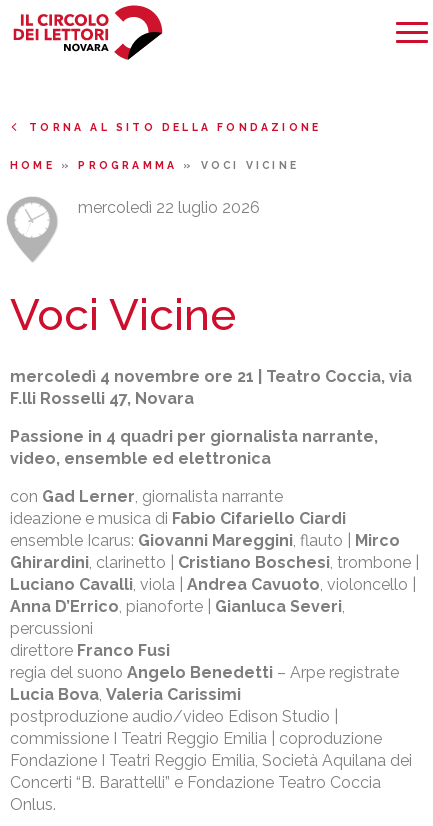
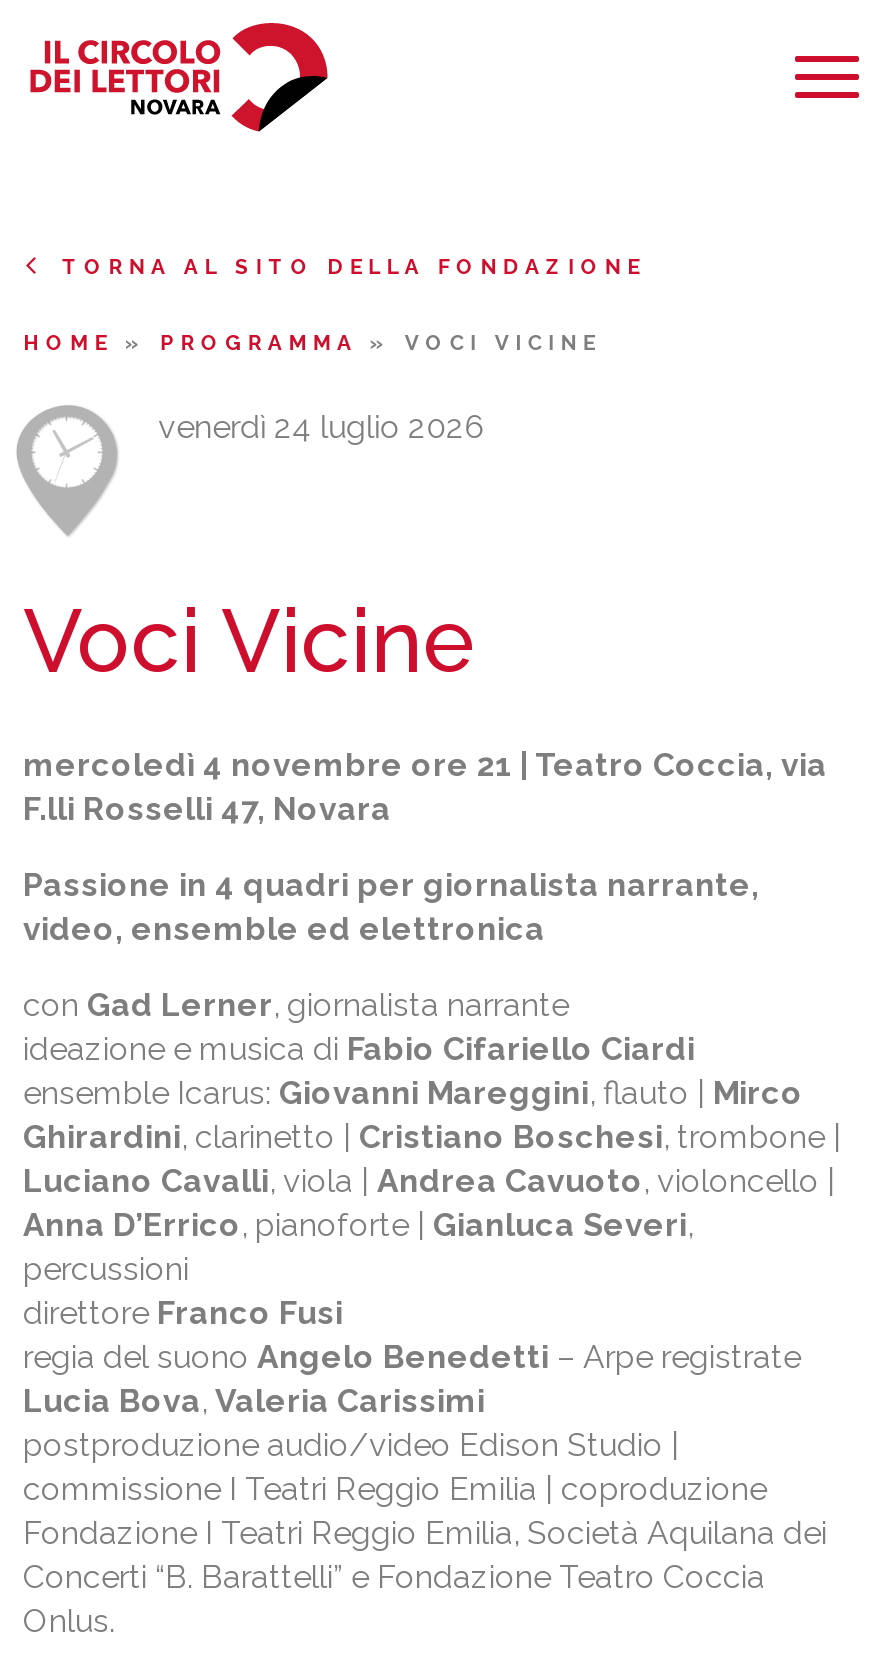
[78,198,260,217] mercoledì 22 luglio 2026 -> [158,408,484,446] venerdì 24 luglio 2026

